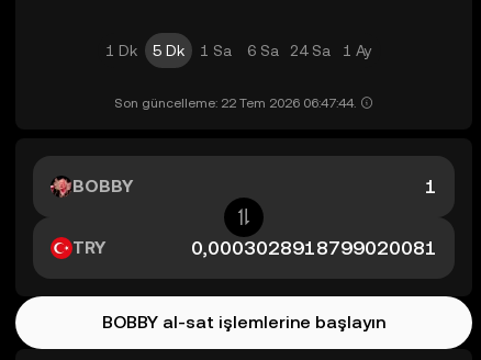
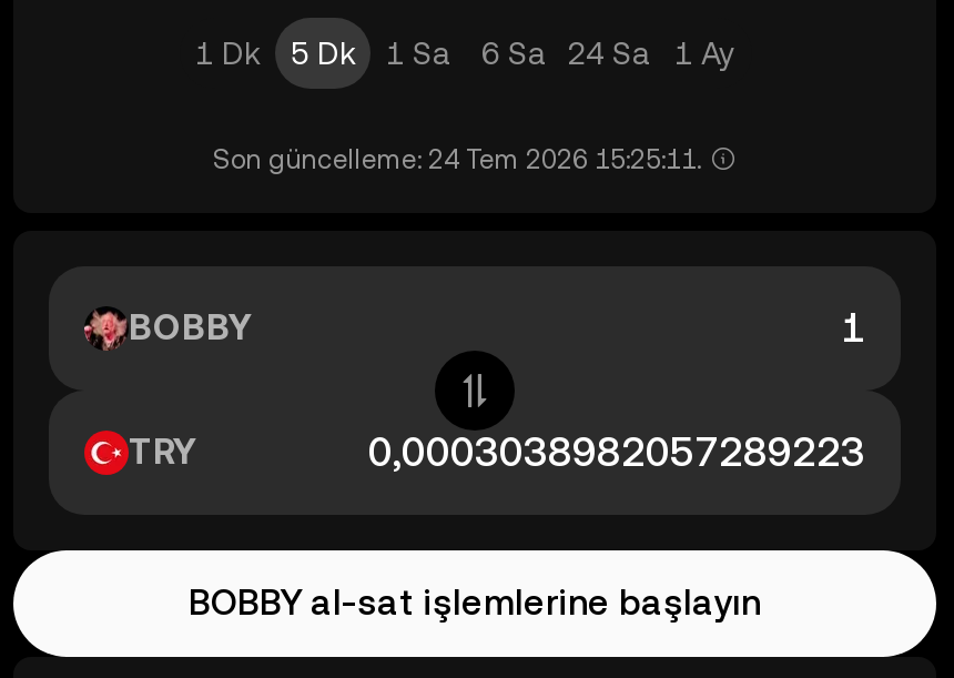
[114,95,356,111] Son güncelleme: 22 Tem 2026 06:47:44. -> [213,144,701,175] Son güncelleme: 24 Tem 2026 15:25:11.

